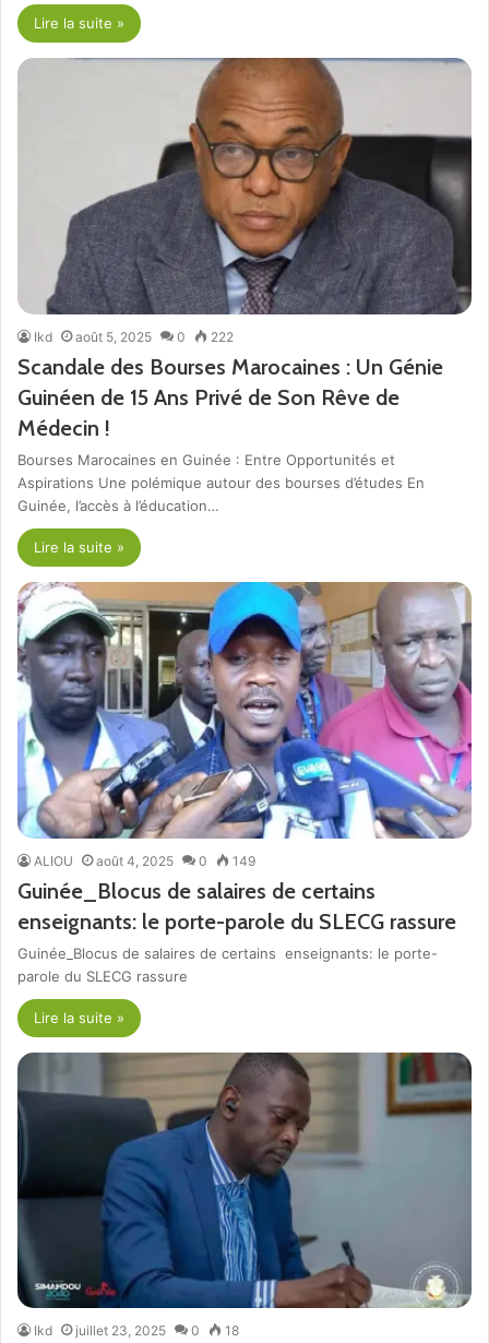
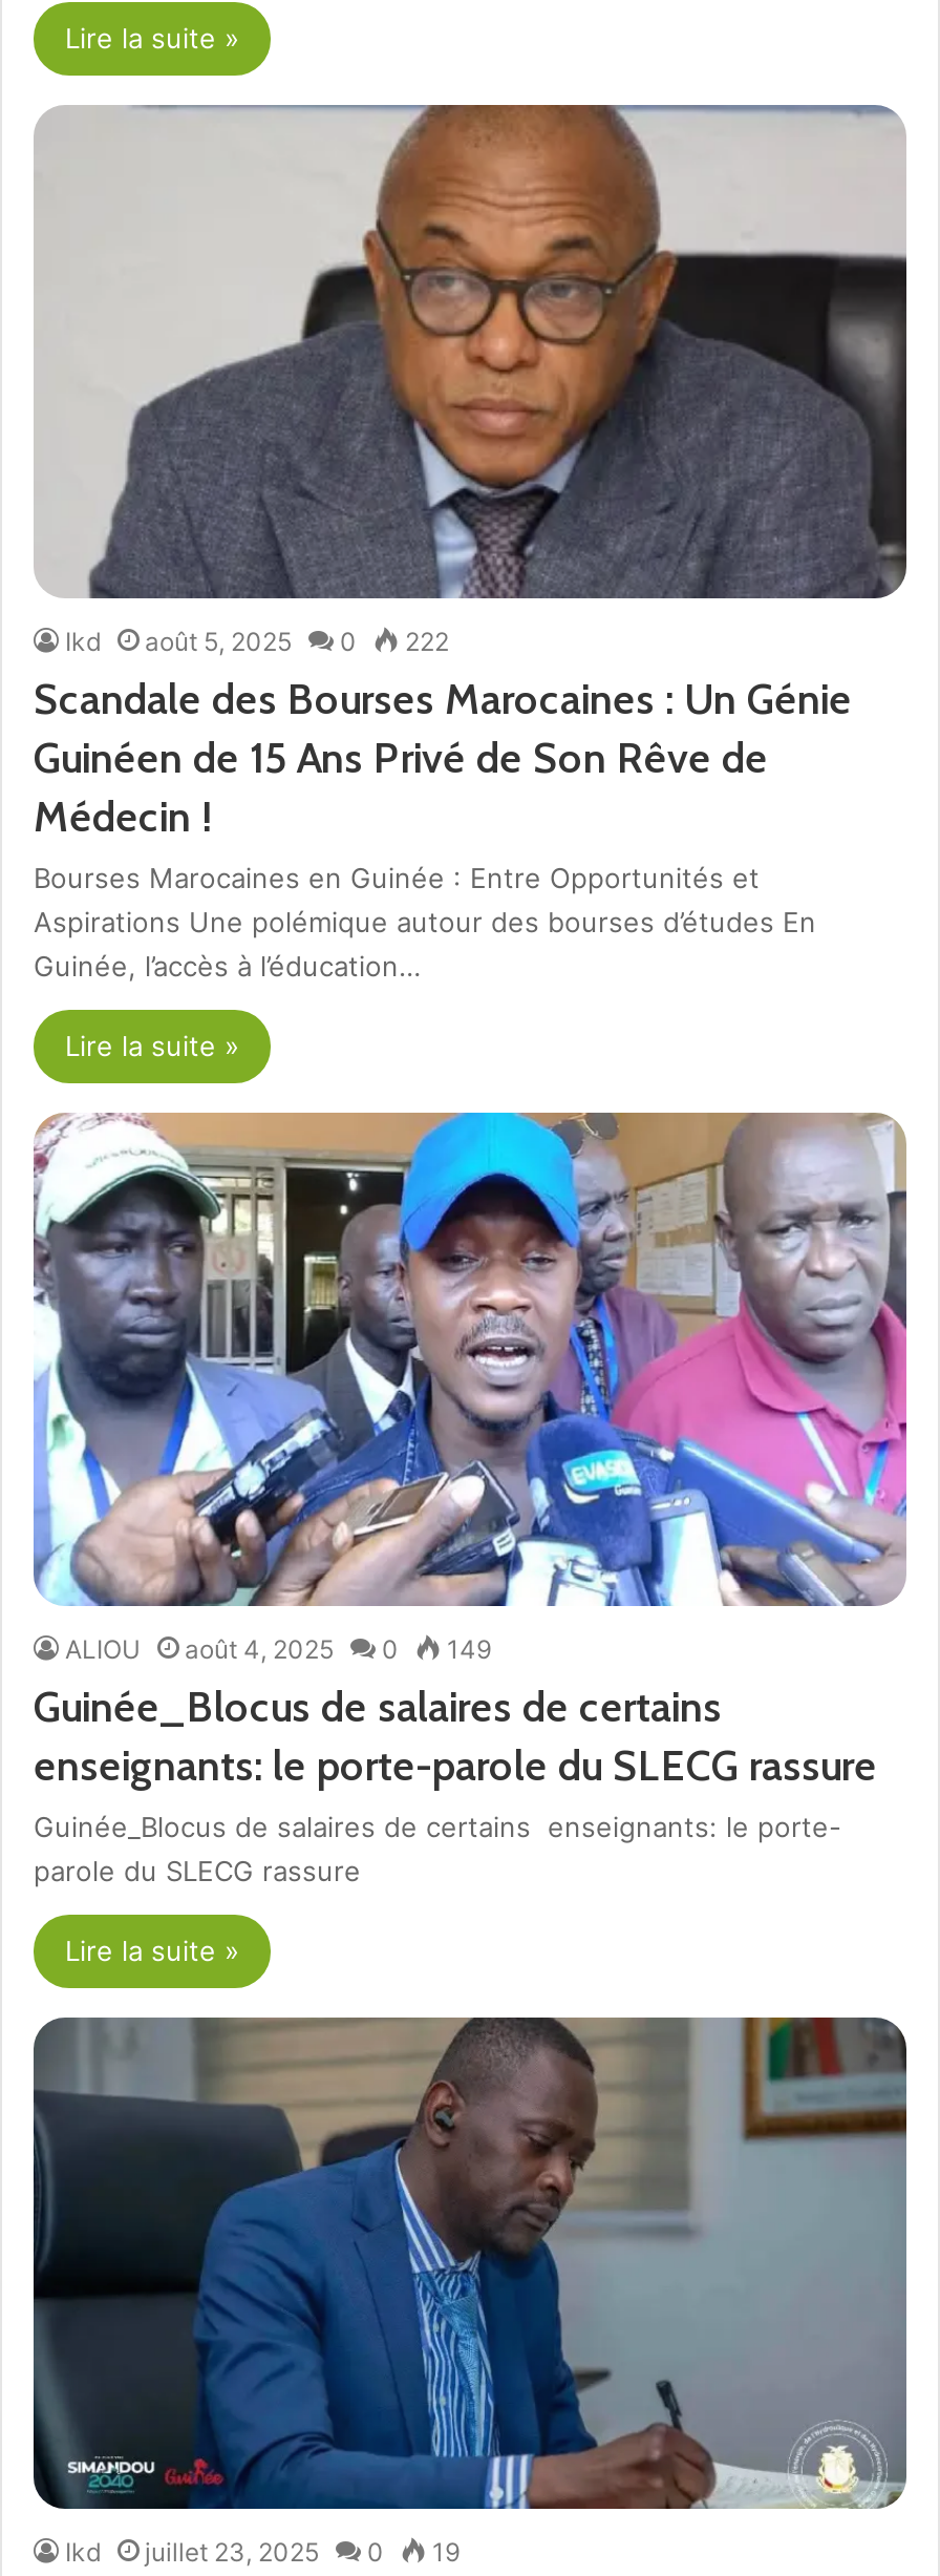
[34,1323,239,1339] Ikd juillet 23, 2025 0 18 -> [65,2537,460,2568] Ikd juillet 23, 2025 0 19

